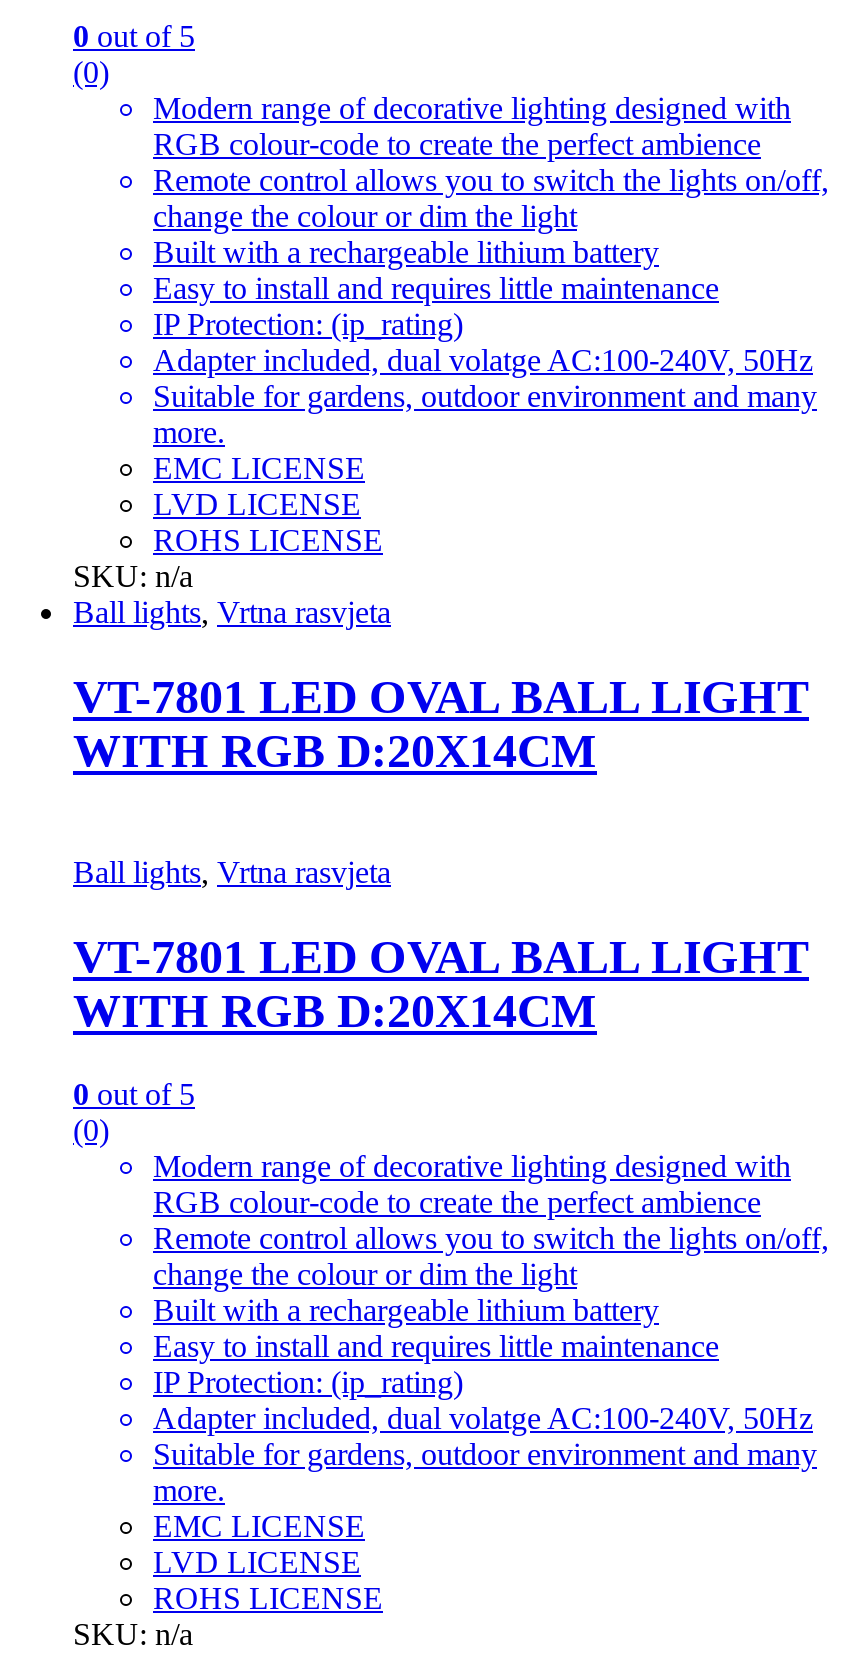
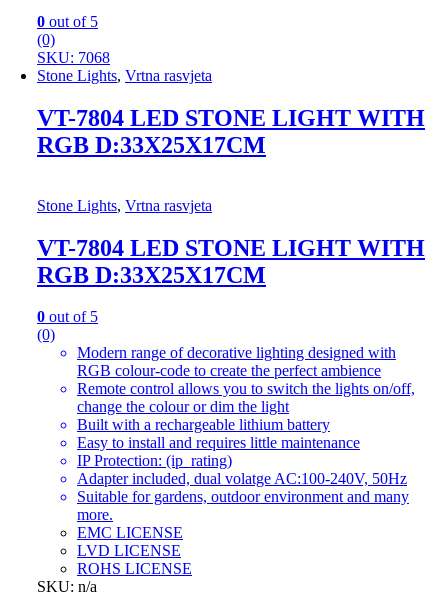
[73,91,829,629] Modern range of decorative lighting designed with | RGB colour-code to create the perfect ambience | Remote control allows you to switch the lights on/off, | change the colour or dim the light | Built with a rechargeable lithium battery | Easy to install and requires little maintenance | IP Protection: (ip_rating) | Adapter included, dual volatge AC:100-240V, 50Hz | Suitable for gardens, outdoor environment and many | more. | EMC LICENSE | LVD LICENSE | ROHS LICENSE | SKU: n/a | Ball lights, Vrtna rasvjeta -> [37,49,212,84] SKU: 7068 | Stone Lights, Vrtna rasvjeta
[73,670,809,776] VT-7801 LED OVAL BALL LIGHT | WITH RGB D:20X14CM -> [37,105,425,158] VT-7804 LED STONE LIGHT WITH | RGB D:33X25X17CM
[73,854,391,888] Ball lights, Vrtna rasvjeta -> [37,197,212,214] Stone Lights, Vrtna rasvjeta
[73,930,809,1036] VT-7801 LED OVAL BALL LIGHT | WITH RGB D:20X14CM -> [37,234,425,287] VT-7804 LED STONE LIGHT WITH | RGB D:33X25X17CM

